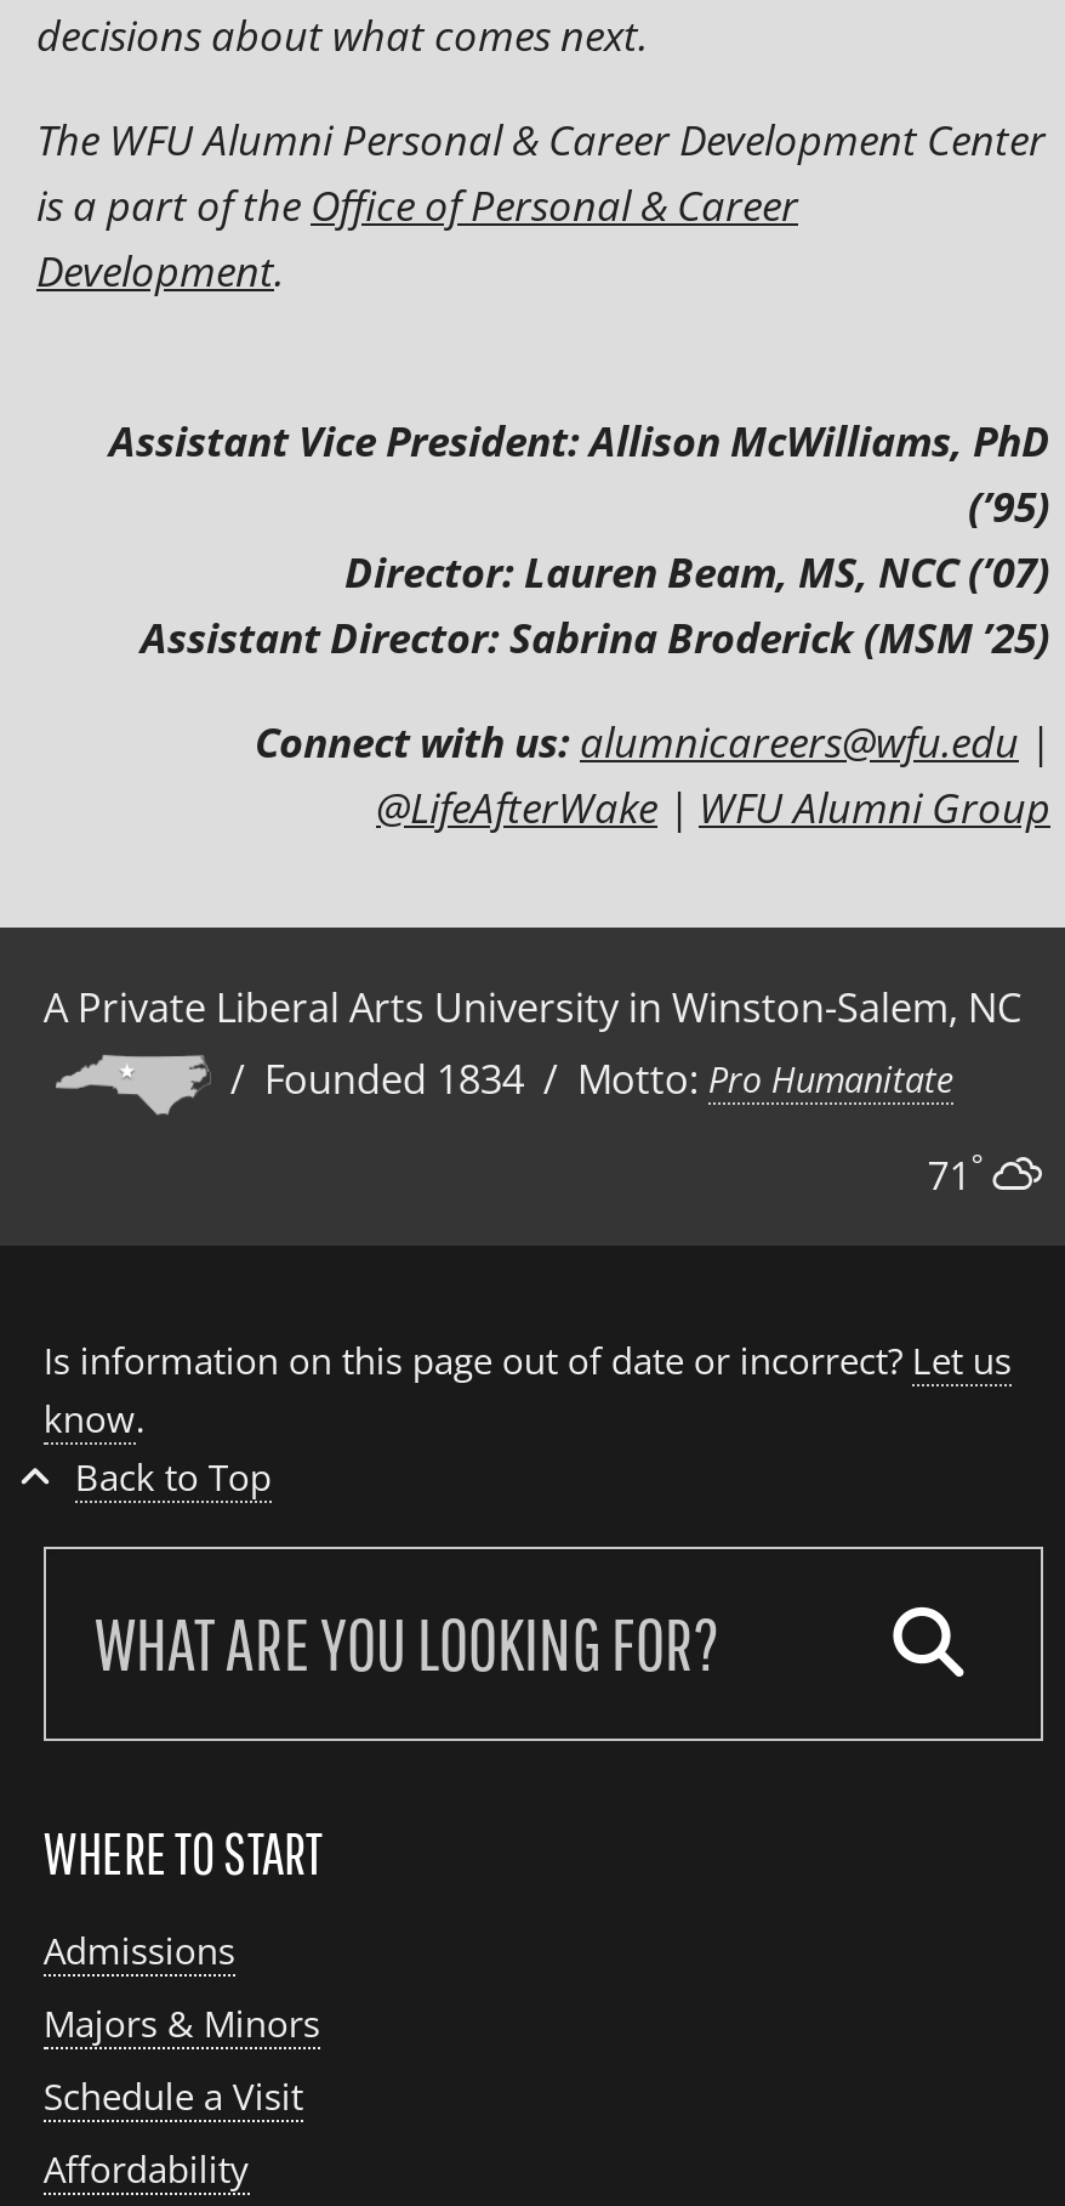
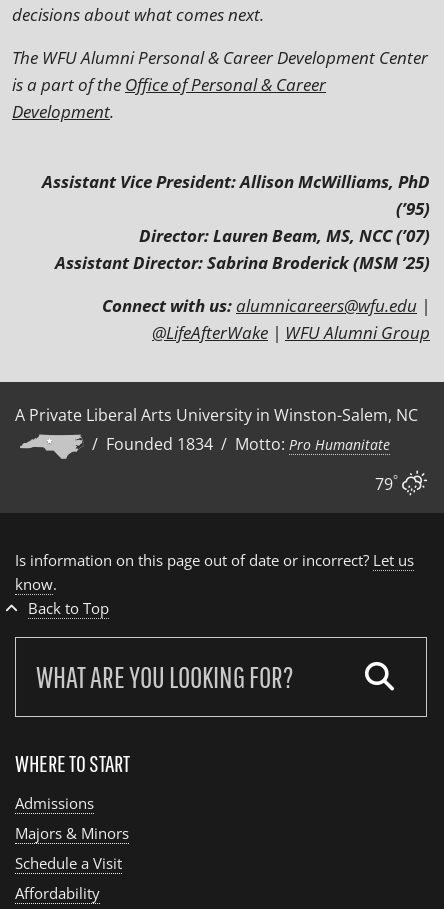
[927,1143,983,1201] 71° -> [375,471,398,495] 79°

